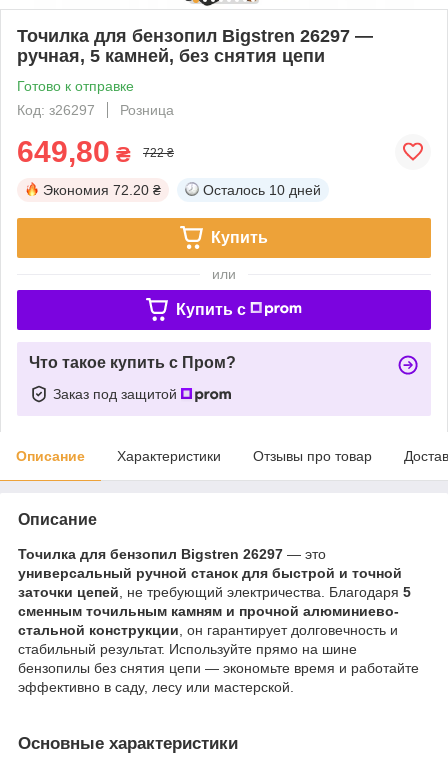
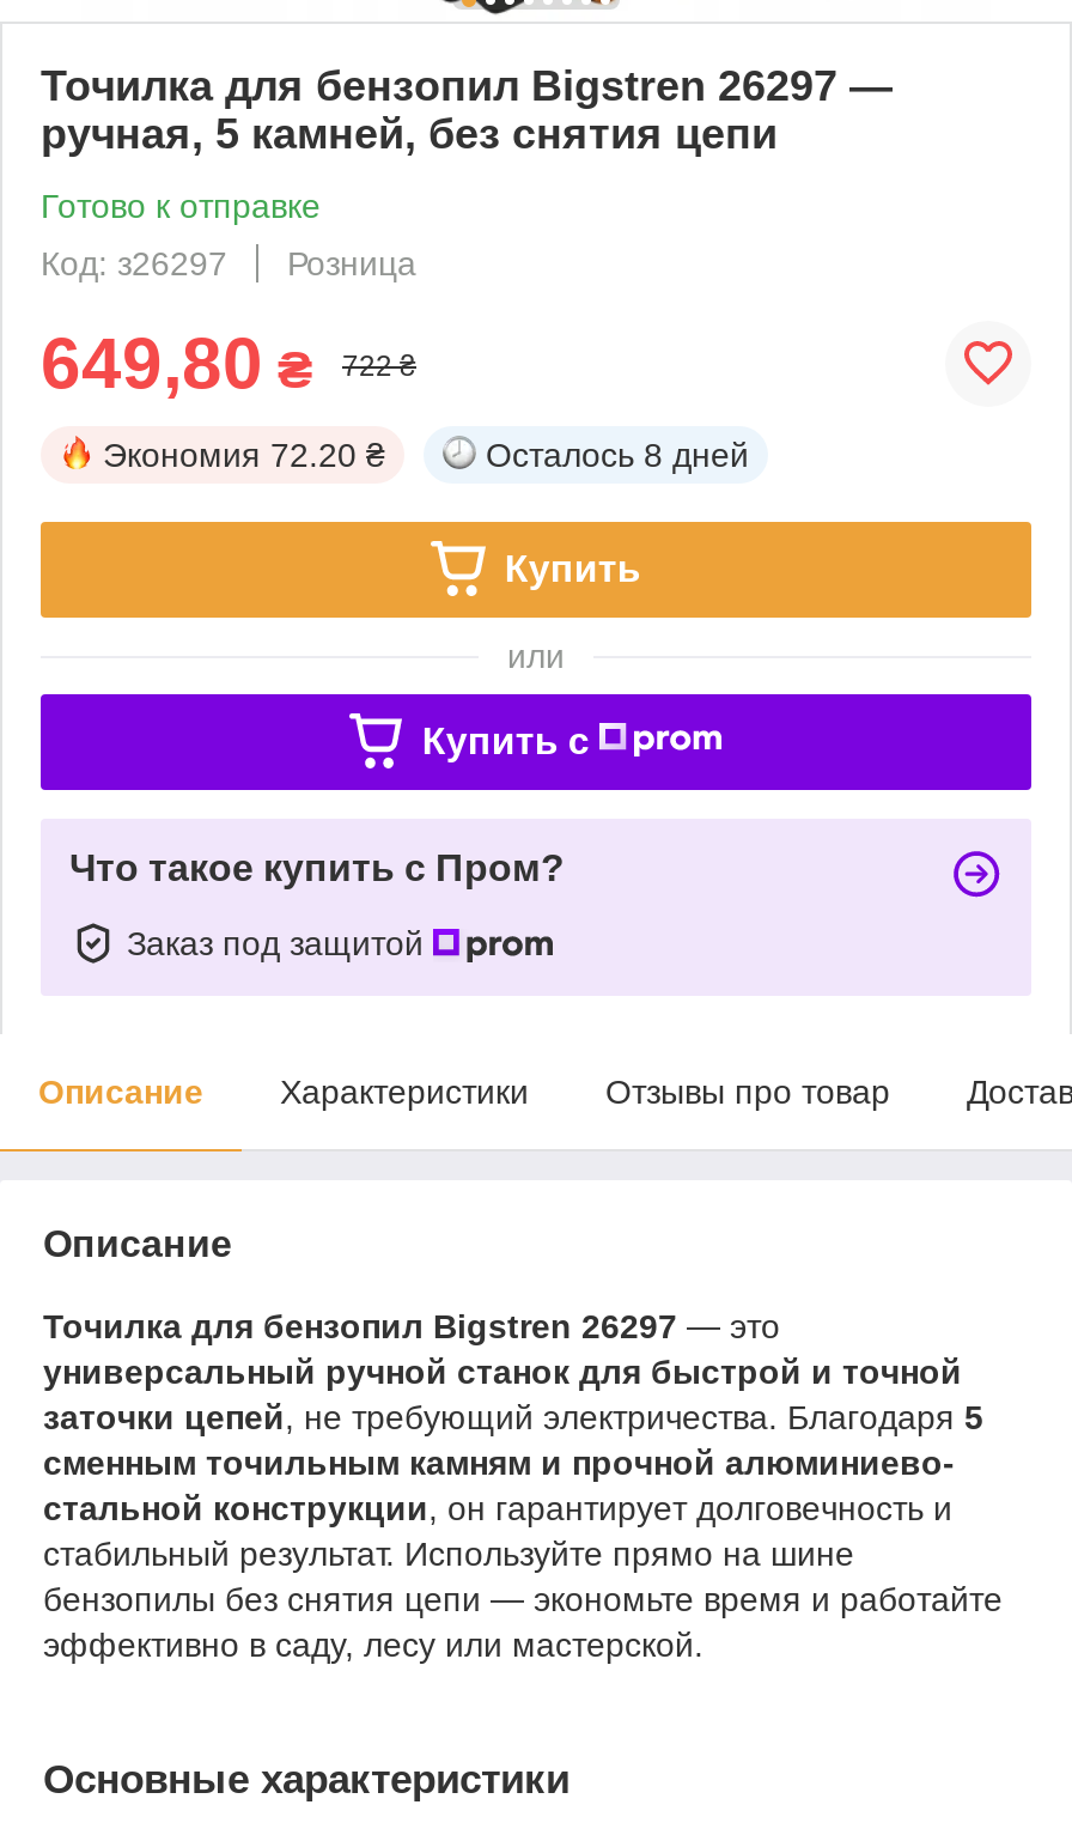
[203,182,321,198] Осталось 10 дней -> [486,435,749,474] Осталось 8 дней

